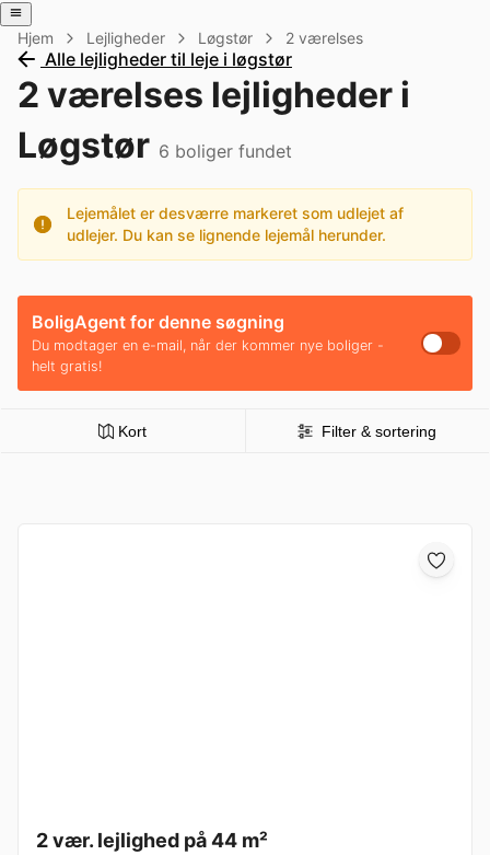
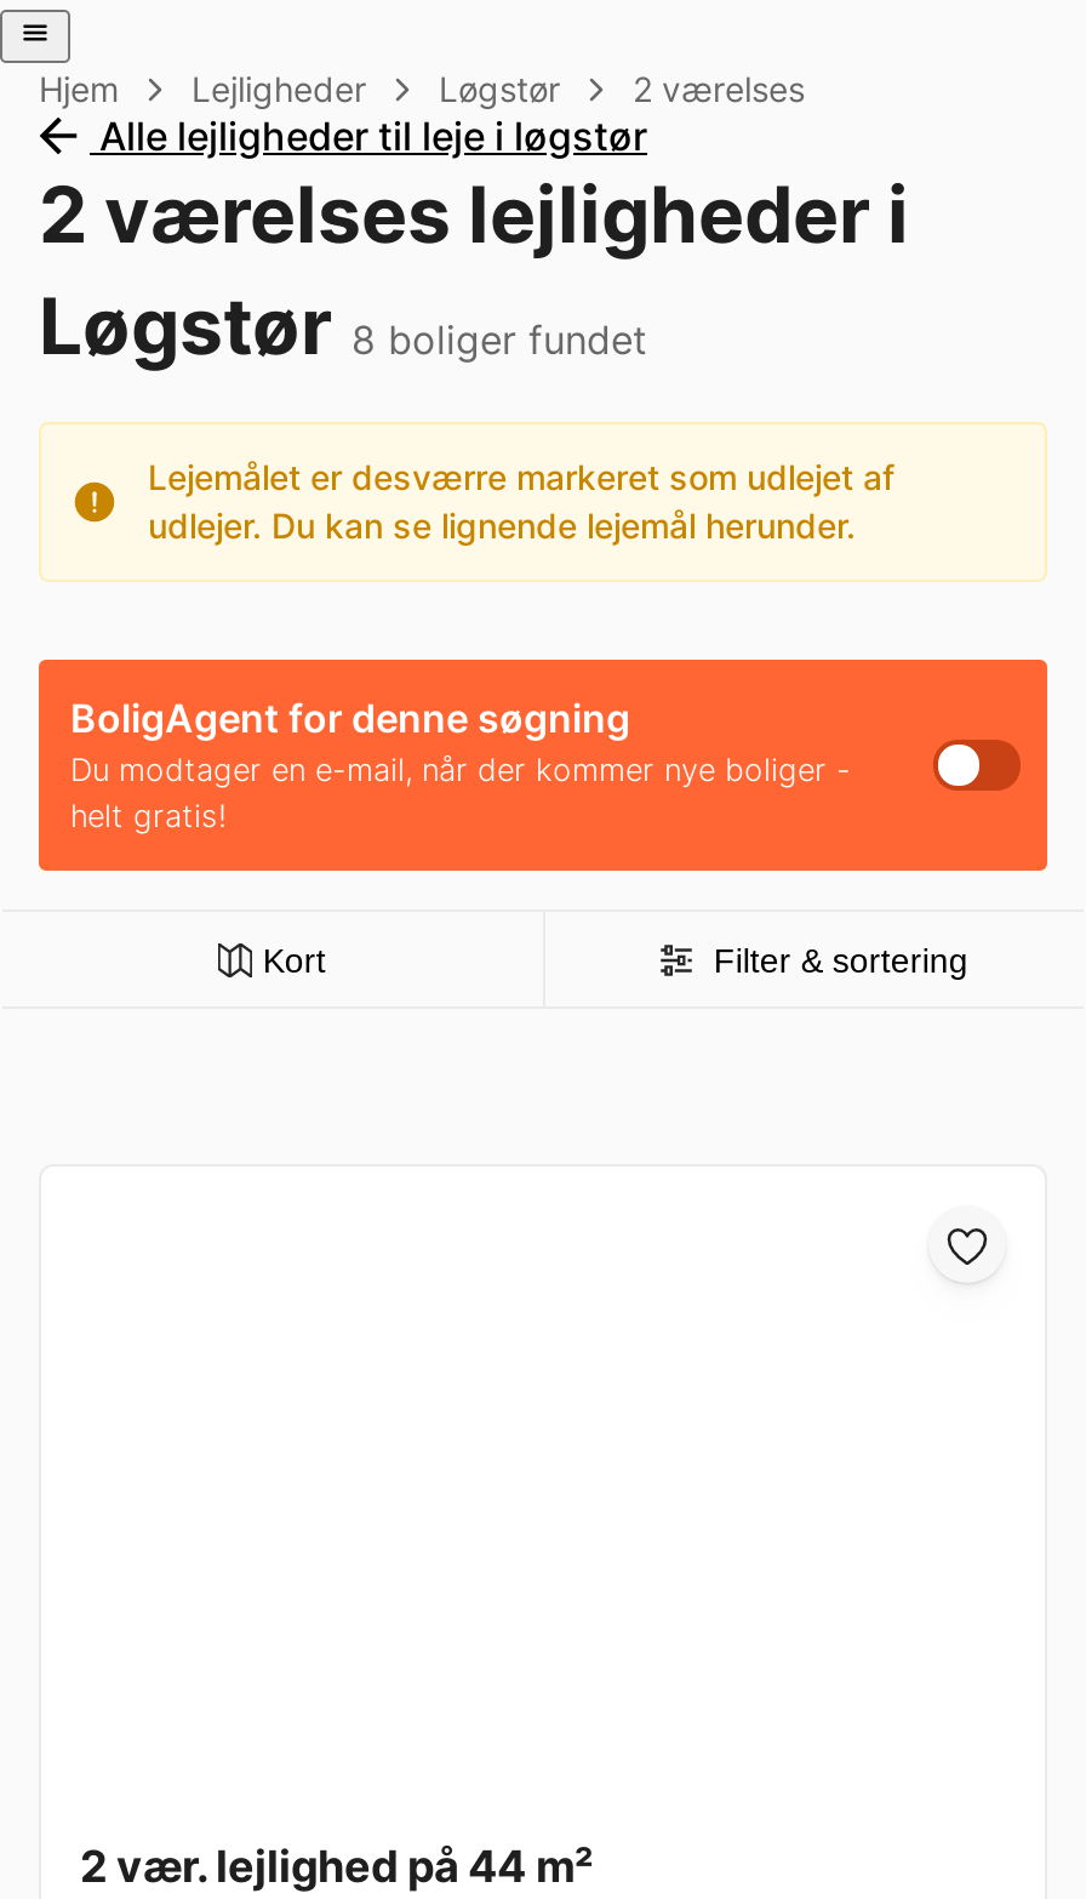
[17,124,292,166] Løgstør 6 boliger fundet -> [39,279,647,373] Løgstør 8 boliger fundet

